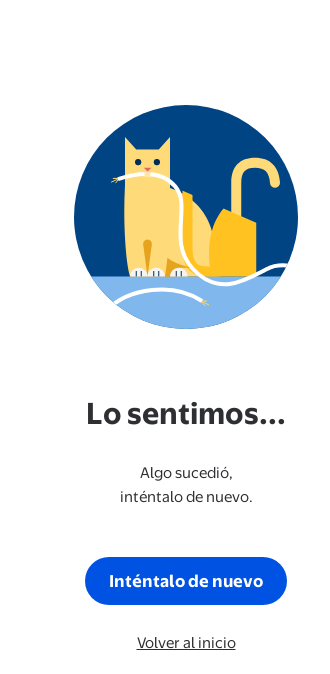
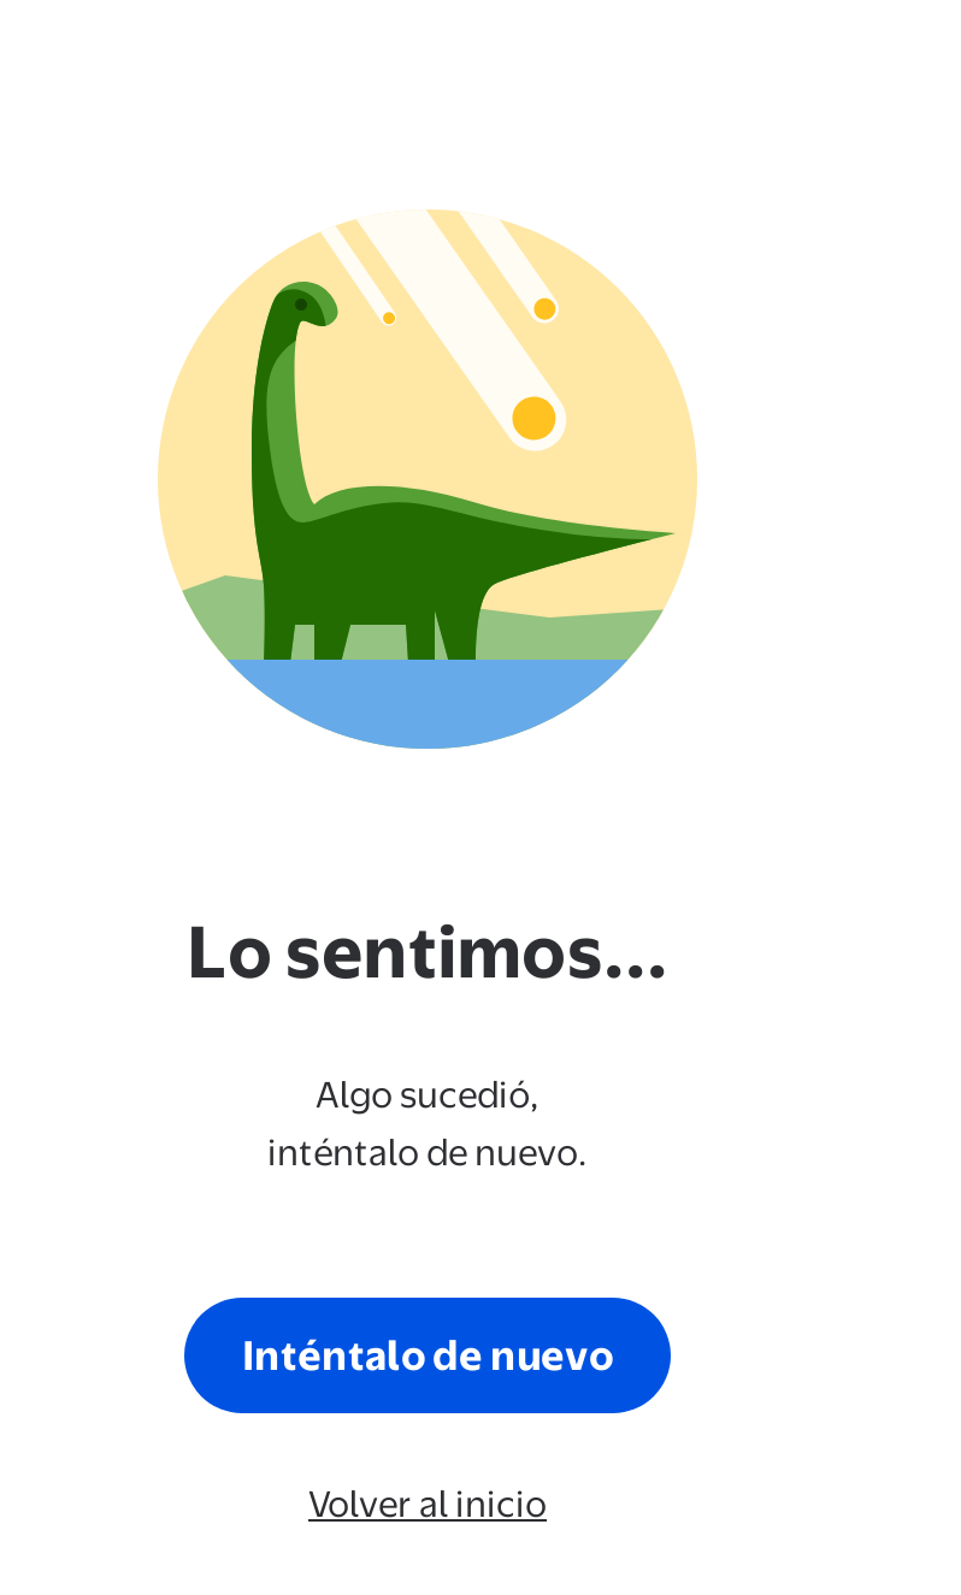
[73,104,299,307] [image] -> [158,209,697,693] [image]

